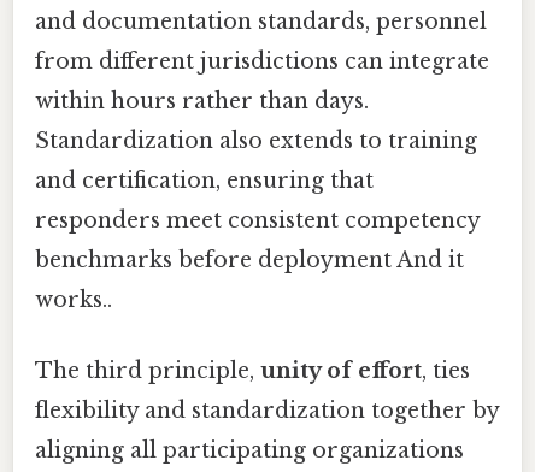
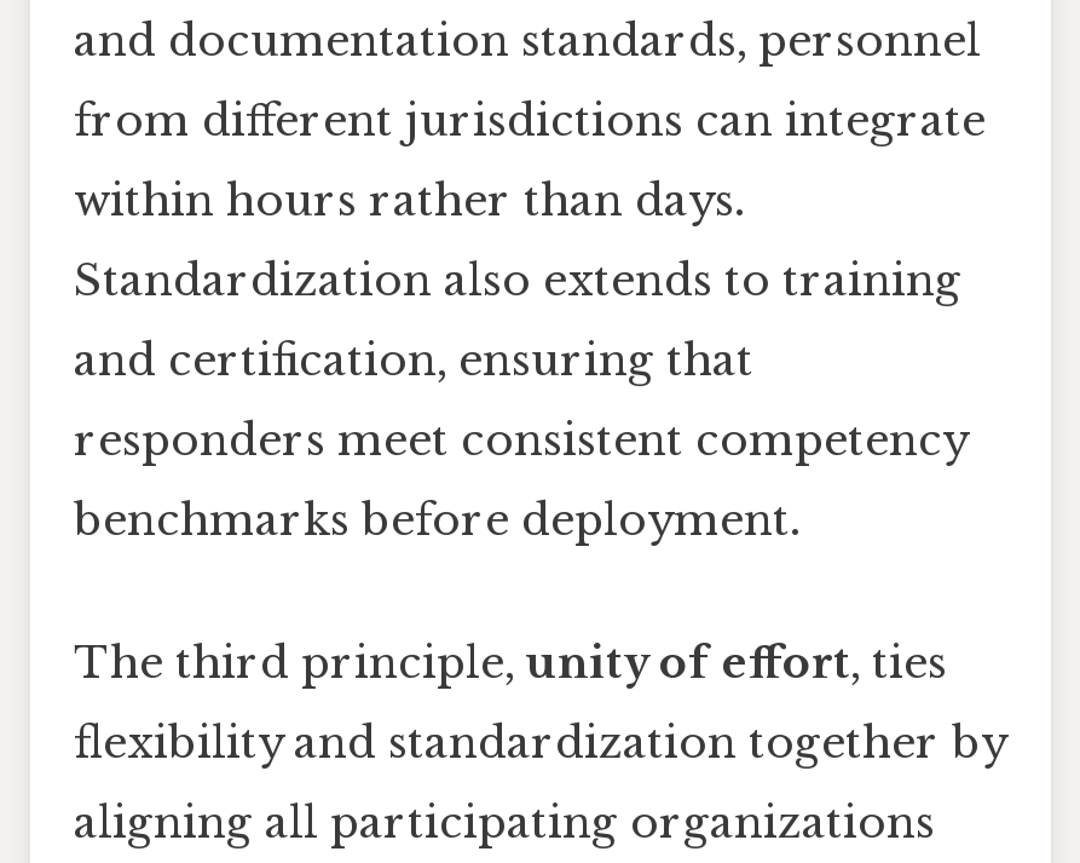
[35,247,464,313] benchmarks before deployment And it | works.. -> [74,494,799,547] benchmarks before deployment.

